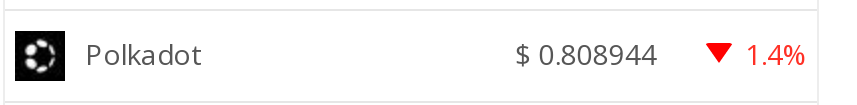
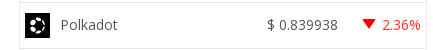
[515,35,657,73] $ 0.808944 -> [267,15,338,34] $ 0.839938
[745,35,807,73] 1.4% -> [382,15,421,34] 2.36%

